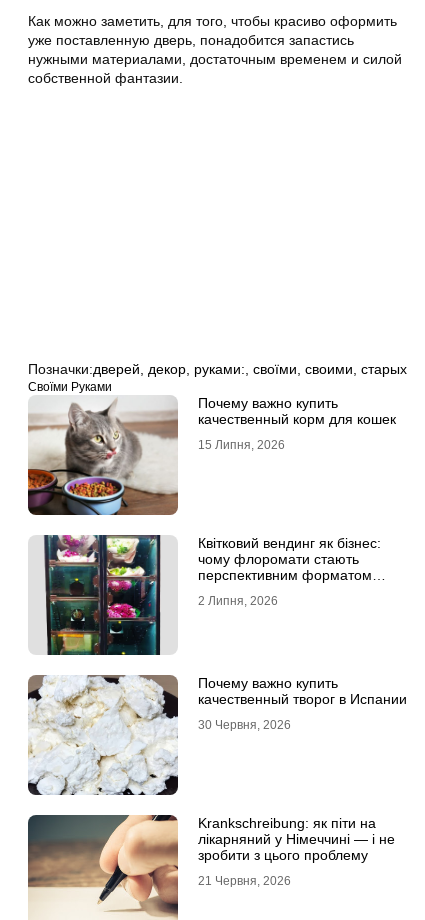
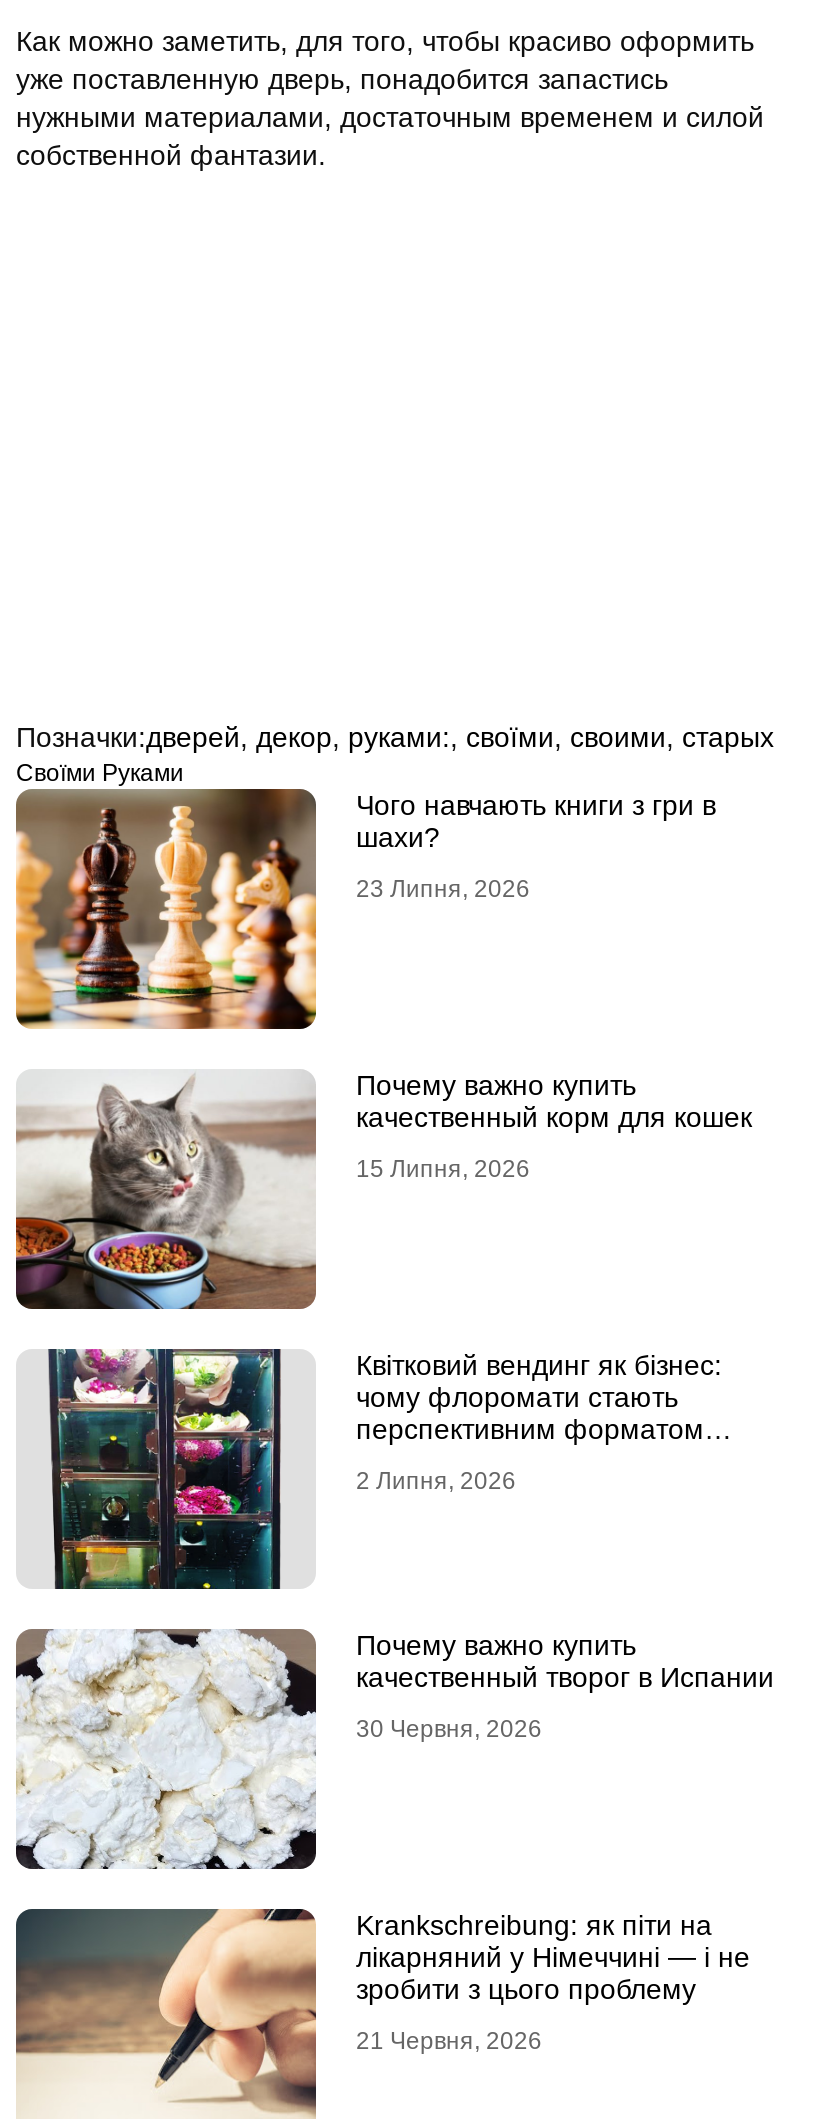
none -> [14,787,716,1031] [image] | Чого навчають книги з гри в | шахи? | 23 Липня, 2026

